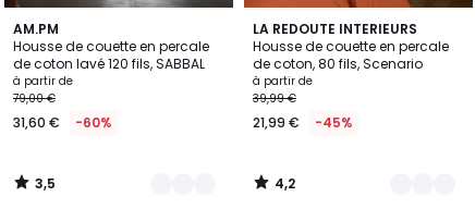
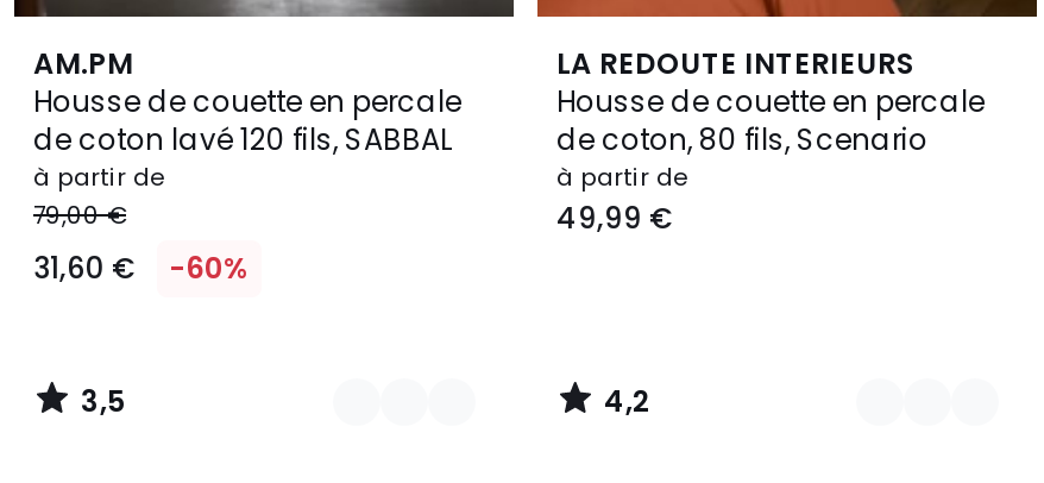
[253,90,353,132] 39,99 € | 21,99 € | -45% -> [556,197,673,238] 49,99 €

